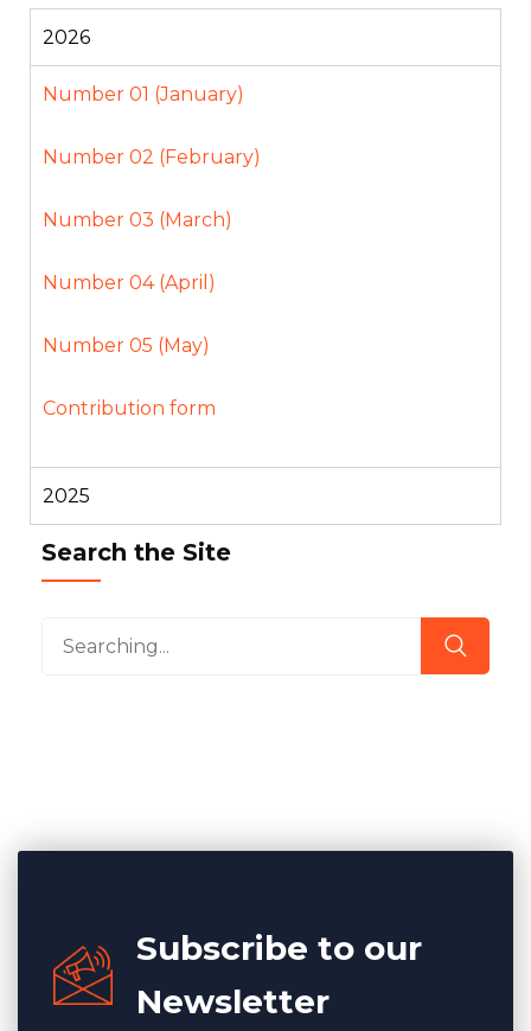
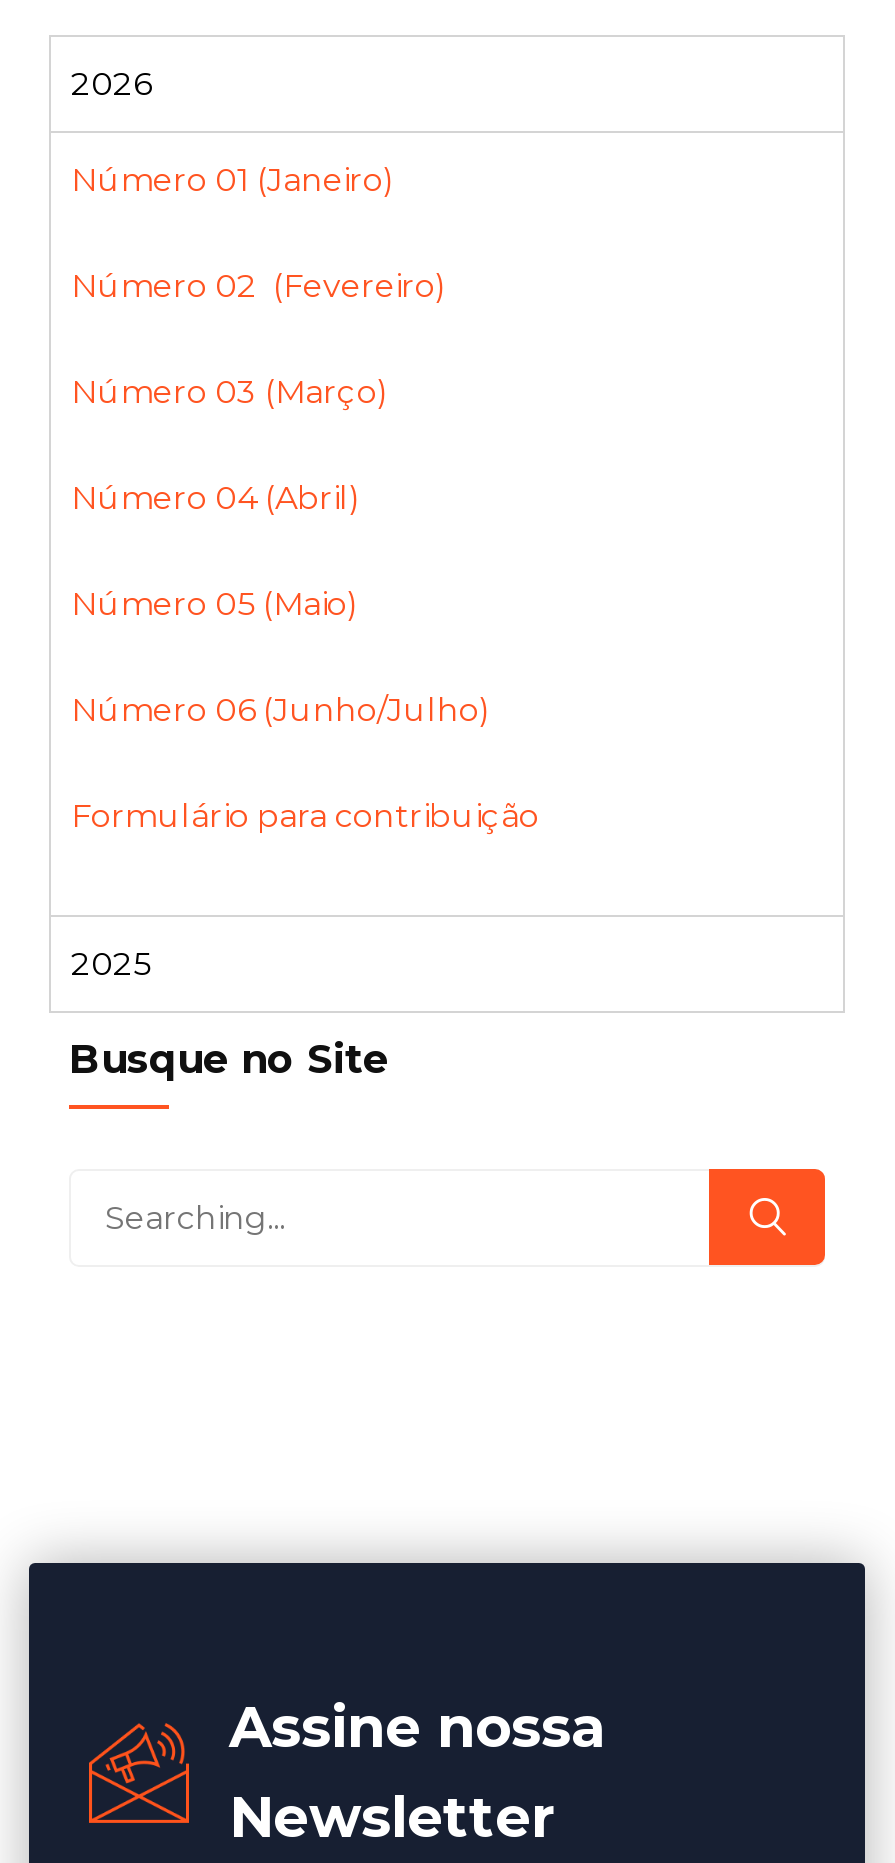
[43,83,261,420] Number 01 (January) | Number 02 (February) | Number 03 (March) | Number 04 (April) | Number 05 (May) | Contribution form -> [71,161,539,835] Número 01 (Janeiro) | Número 02 (Fevereiro) | Número 03 (Março) | Número 04 (Abril) | Número 05 (Maio) | Número 06 (Junho/Julho) | Formulário para contribuição
[41,538,231,566] Search the Site -> [69,1035,389,1083] Busque no Site
[136,928,422,968] Subscribe to our -> [229,1693,605,1761] Assine nossa

